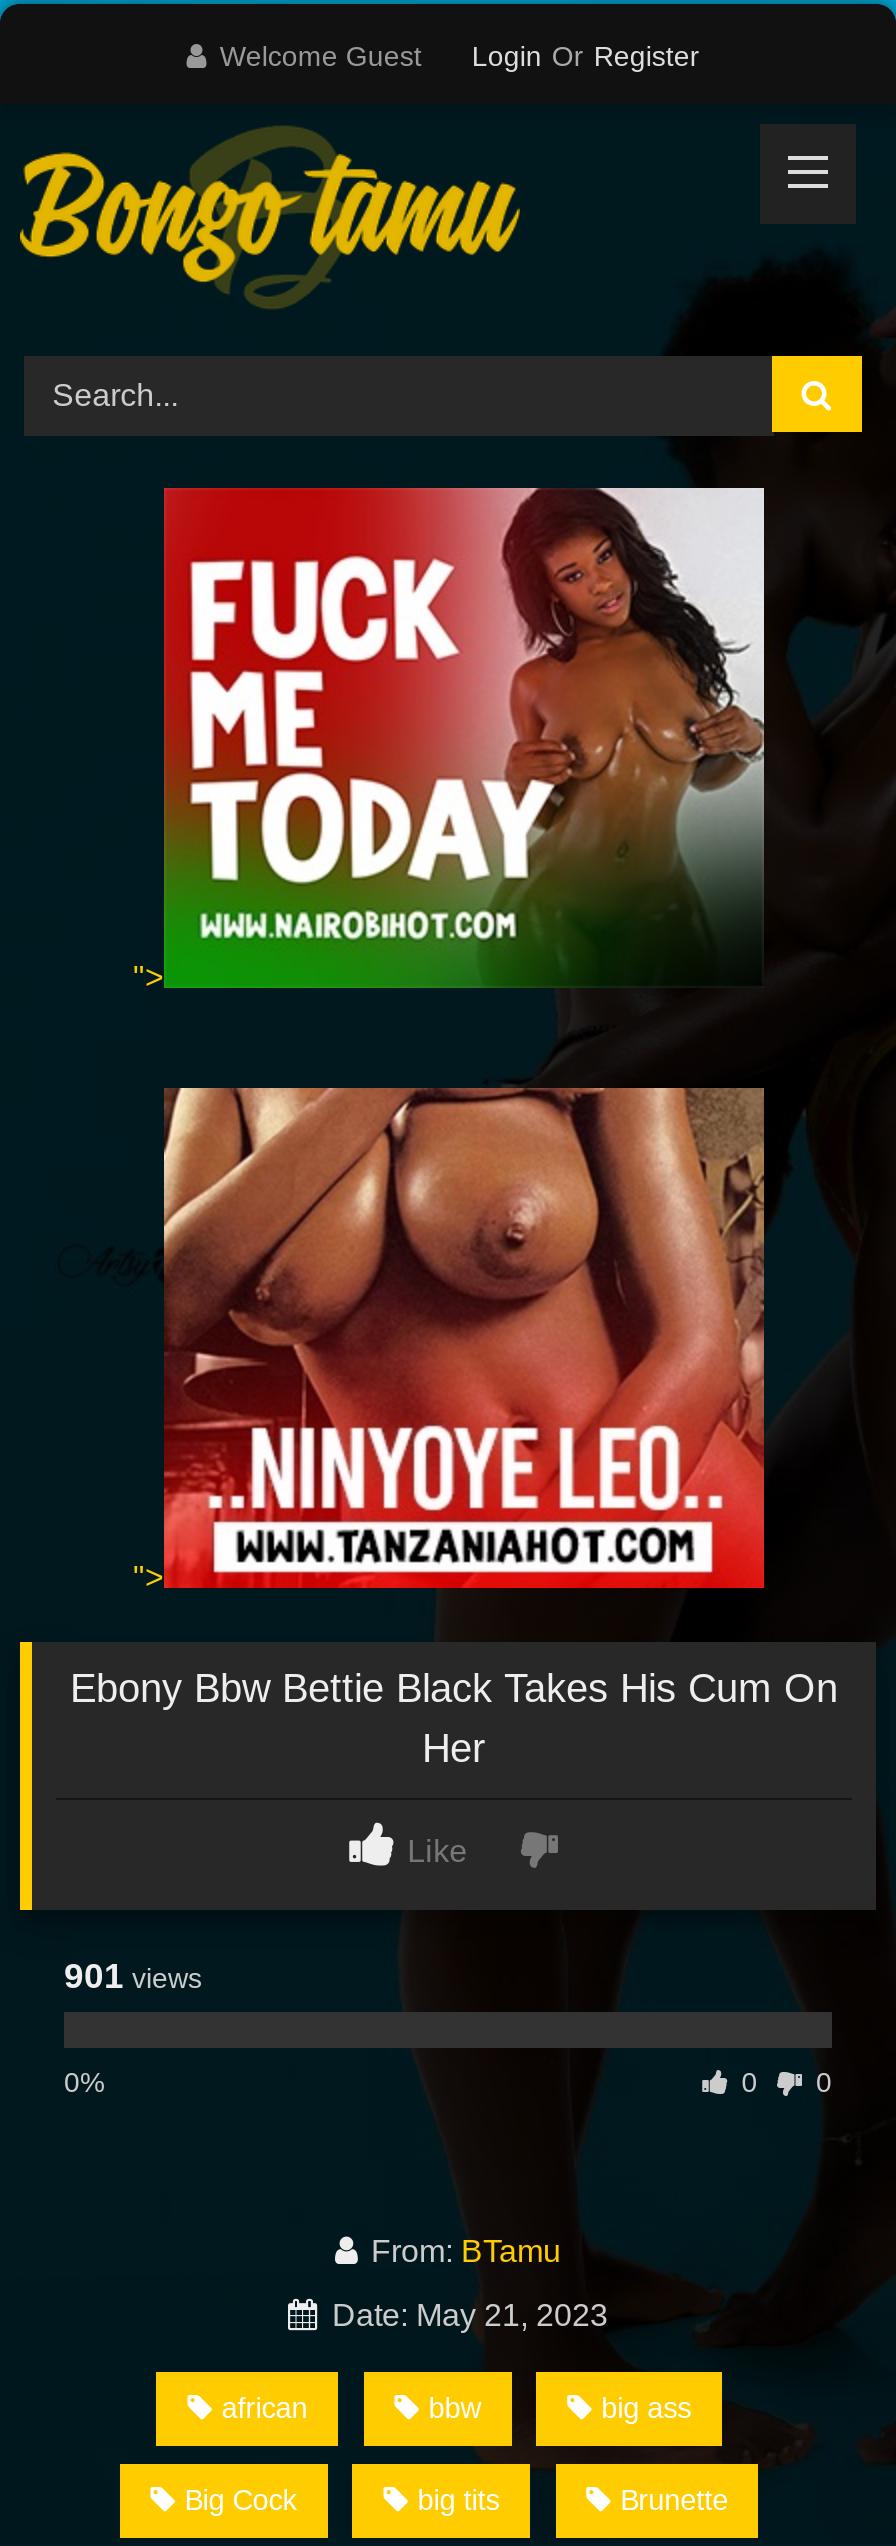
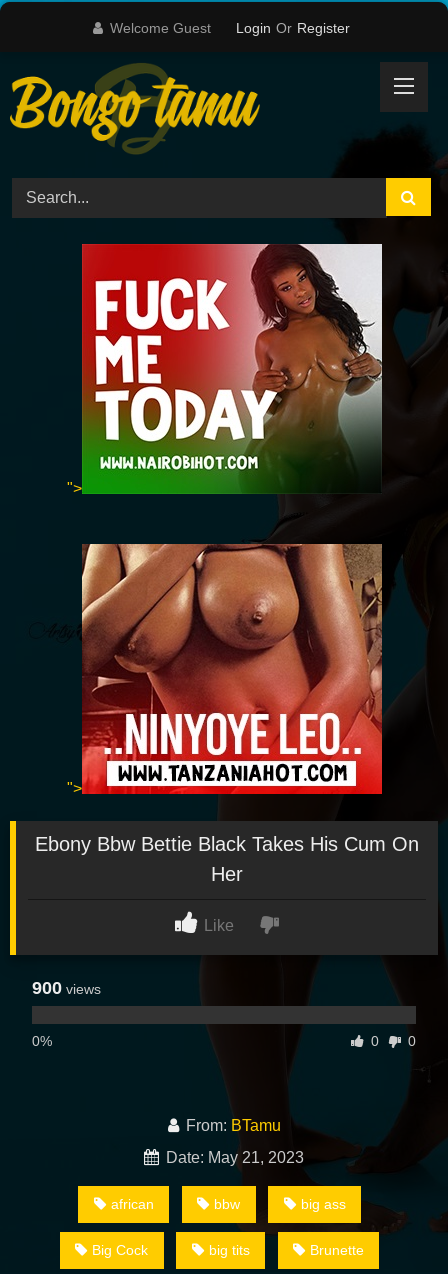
[64,1956,202,1996] 901 views -> [32,978,101,998] 900 views

